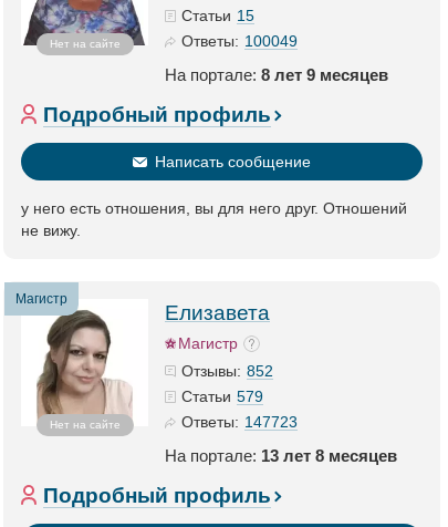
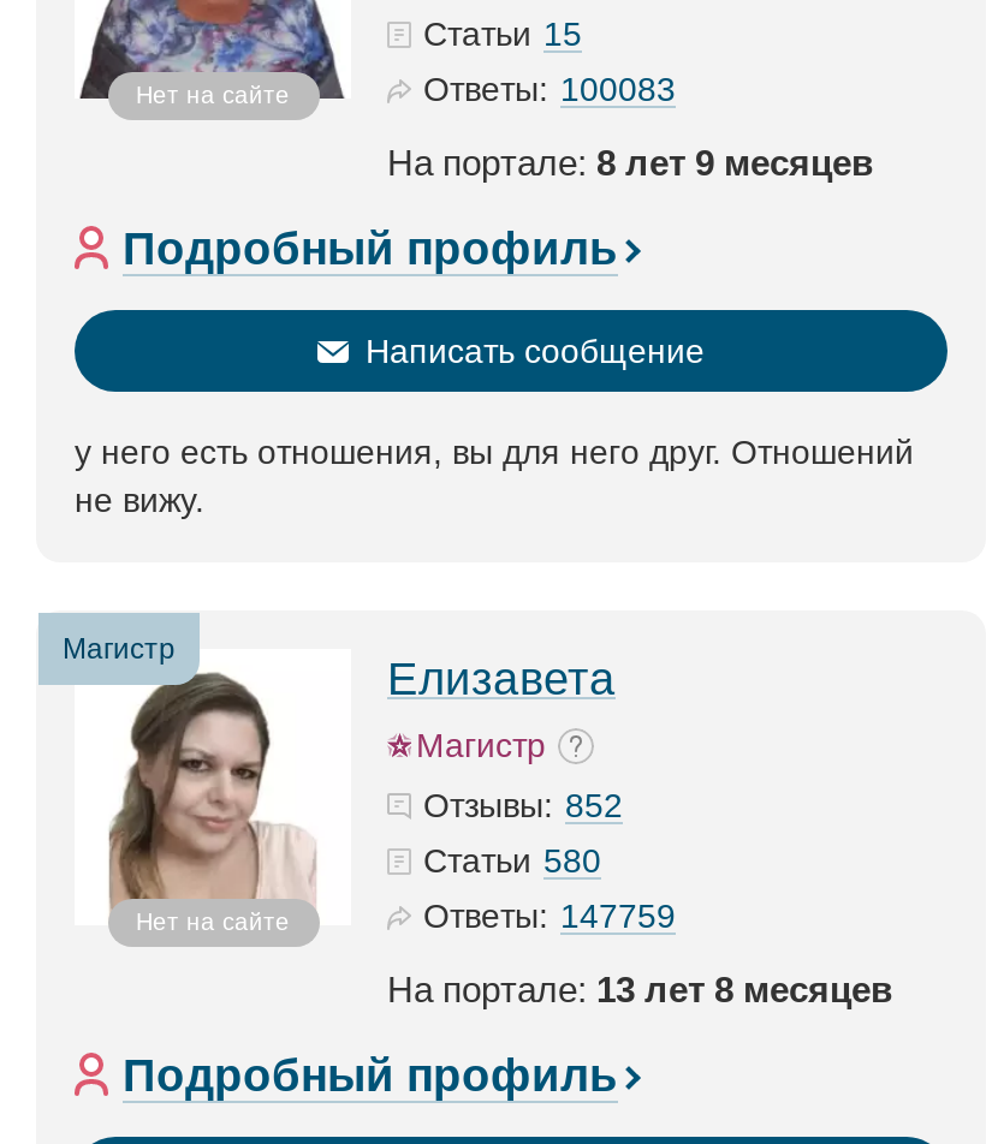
[181,32,298,50] Ответы: 100049 -> [423,68,676,108] Ответы: 100083
[181,387,263,405] Статьи 579 -> [423,840,601,880] Статьи 580
[181,412,298,431] Ответы: 147723 -> [423,895,676,935] Ответы: 147759

